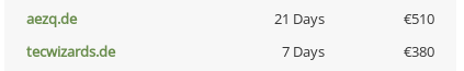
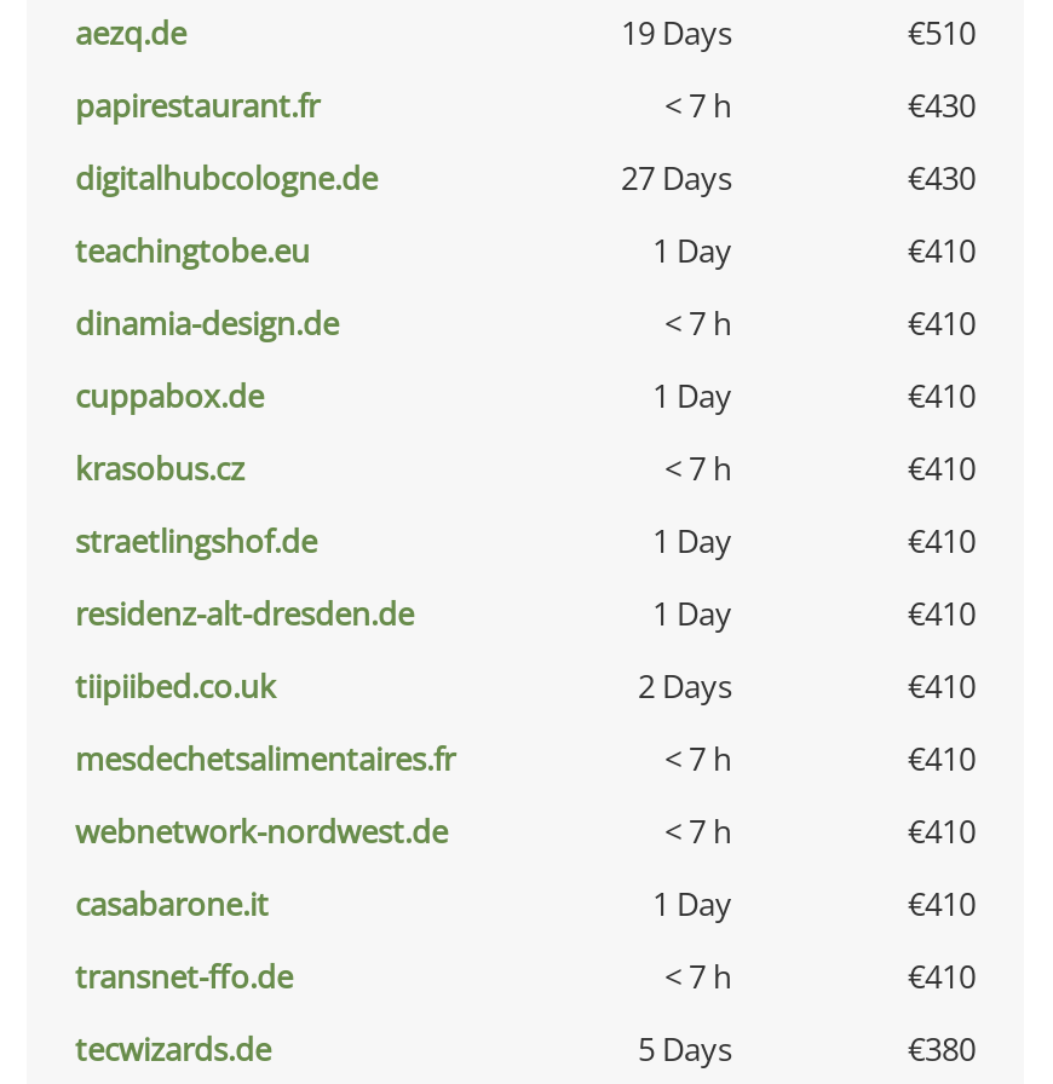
[274,9,324,28] 21 Days -> [621,11,732,54] 19 Days
none -> [75,83,976,998] papirestaurant.fr | < 7 h | €430 | digitalhubcologne.de | 27 Days | €430 | teachingtobe.eu | 1 Day | €410 | dinamia-design.de | < 7 h | €410 | cuppabox.de | 1 Day | €410 | krasobus.cz | < 7 h | €410 | straetlingshof.de | 1 Day | €410 | residenz-alt-dresden.de | 1 Day | €410 | tiipiibed.co.uk | 2 Days | €410 | mesdechetsalimentaires.fr | < 7 h | €410 | webnetwork-nordwest.de | < 7 h | €410 | casabarone.it | 1 Day | €410 | transnet-ffo.de | < 7 h | €410
[281,42,324,61] 7 Days -> [638,1027,732,1071] 5 Days

